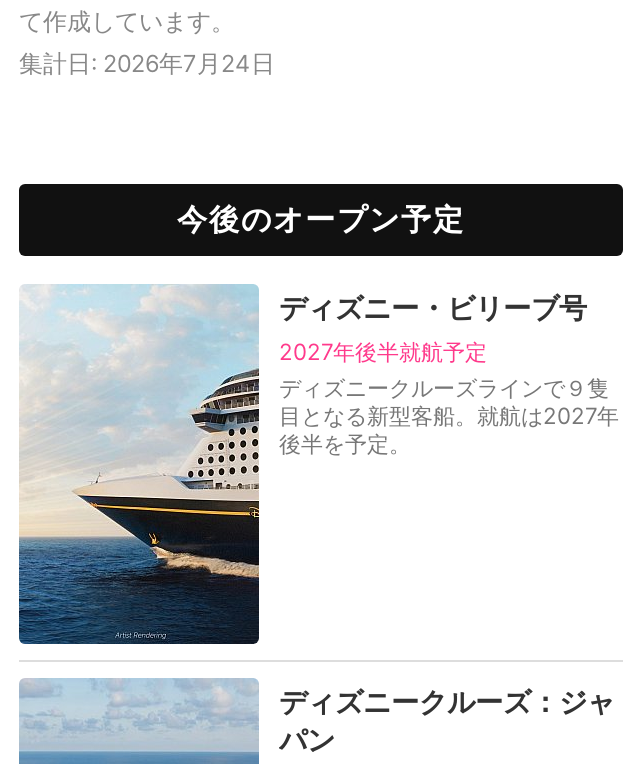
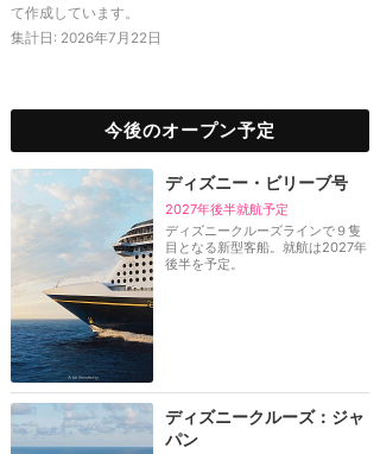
[19,50,275,78] 集計日: 2026年7月24日 -> [11,29,161,46] 集計日: 2026年7月22日

